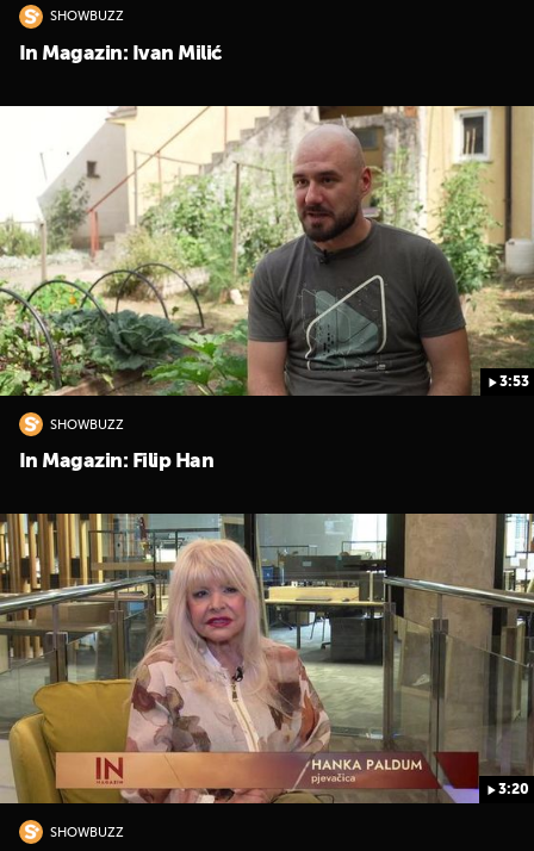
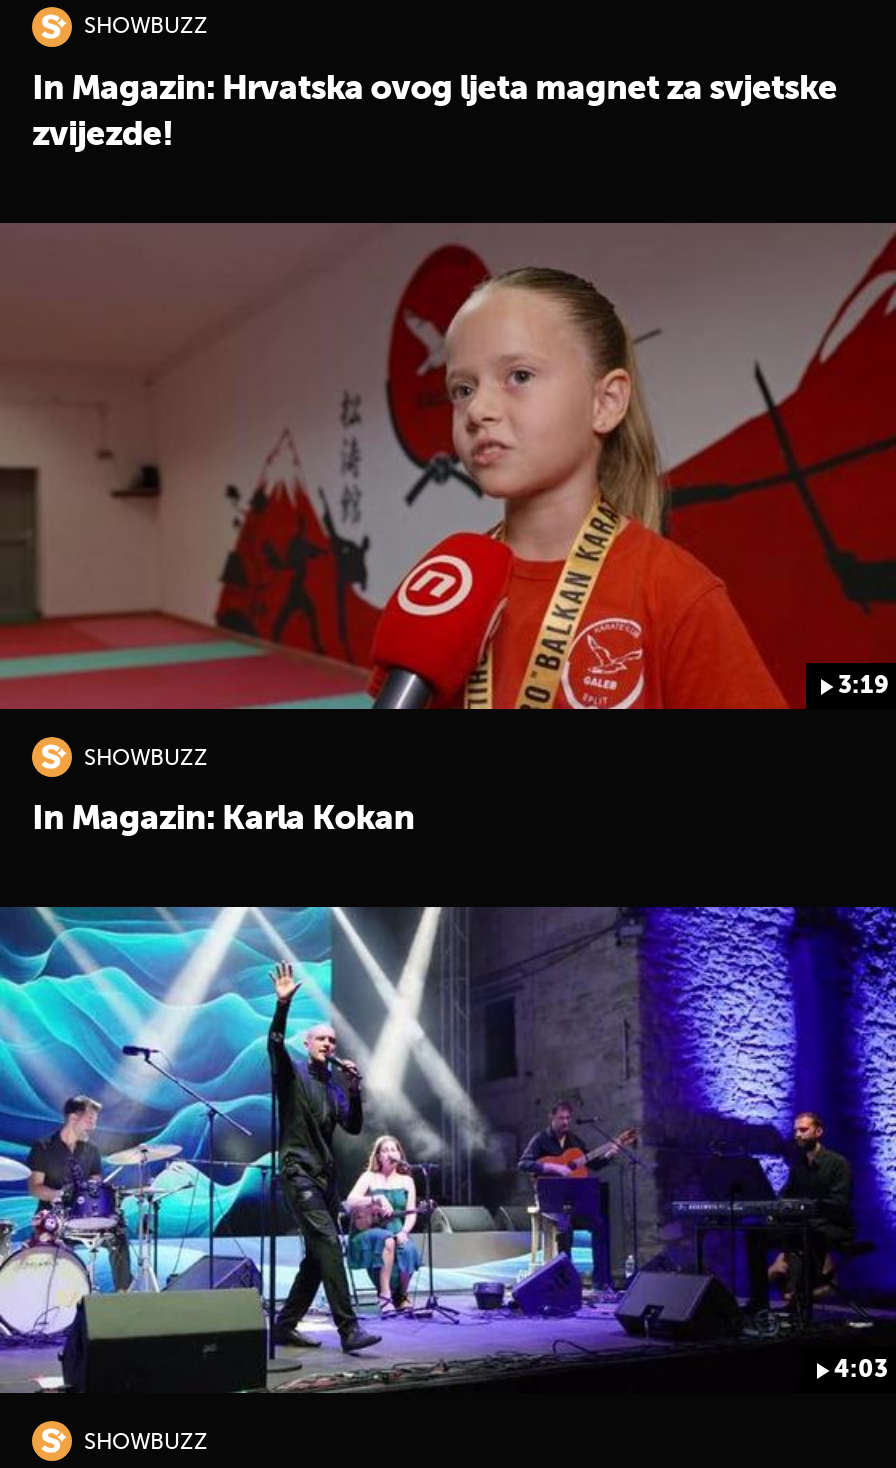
[19,44,221,64] In Magazin: Ivan Milić -> [32,72,837,152] In Magazin: Hrvatska ovog ljeta magnet za svjetske | zvijezde!
[4,105,530,397] [image] | 3:53 -> [6,223,890,711] [image] | 3:19
[19,452,214,472] In Magazin: Filip Han -> [32,803,415,837] In Magazin: Karla Kokan
[4,513,530,805] [image] | 3:20 -> [6,905,890,1393] [image] | 4:03

